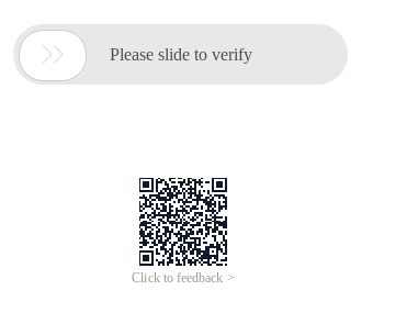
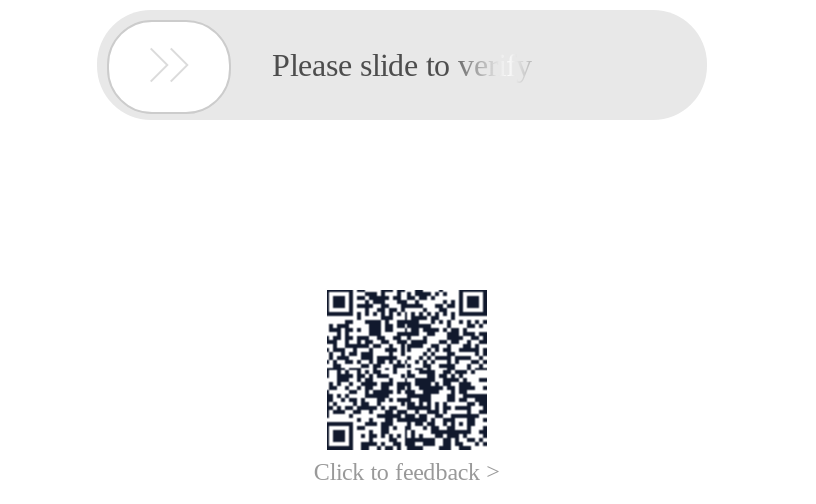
[138,179,228,267] [image] -> [327,290,489,452] [image]

